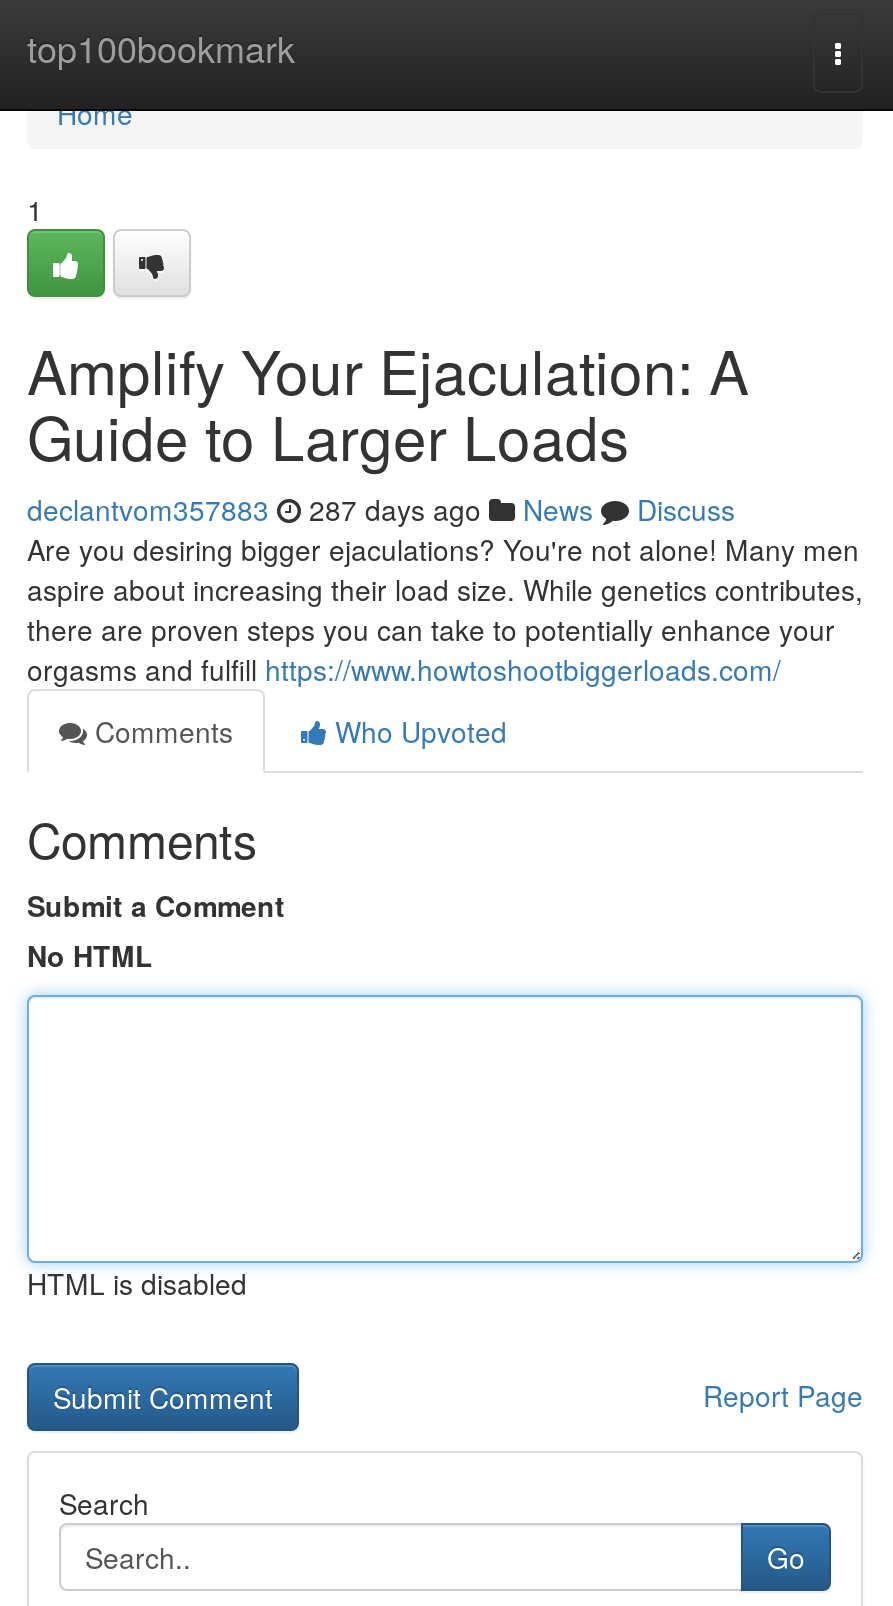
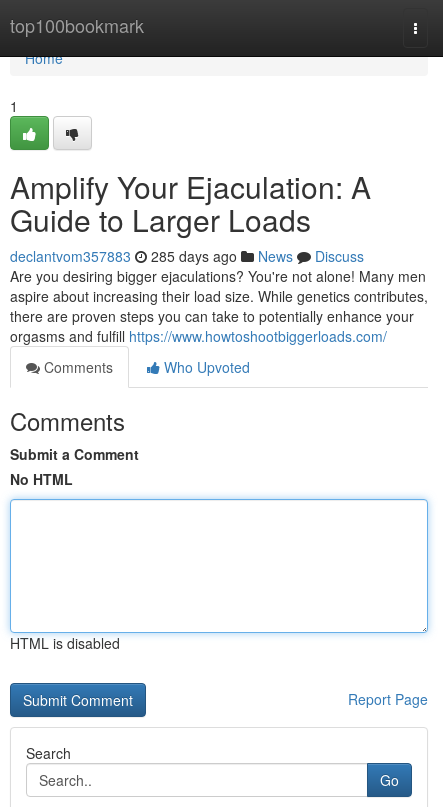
[27,489,735,529] declantvom357883 287 days ago News Discuss -> [10,246,364,266] declantvom357883 285 days ago News Discuss

